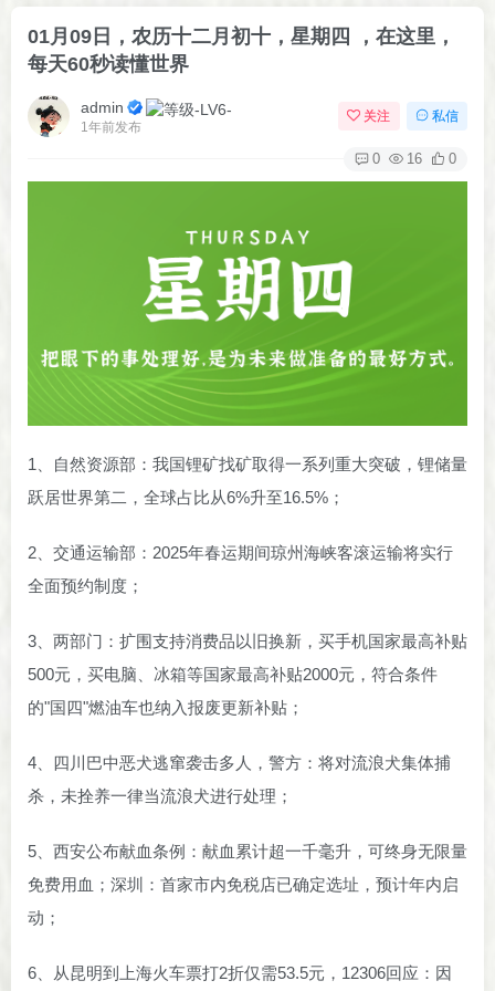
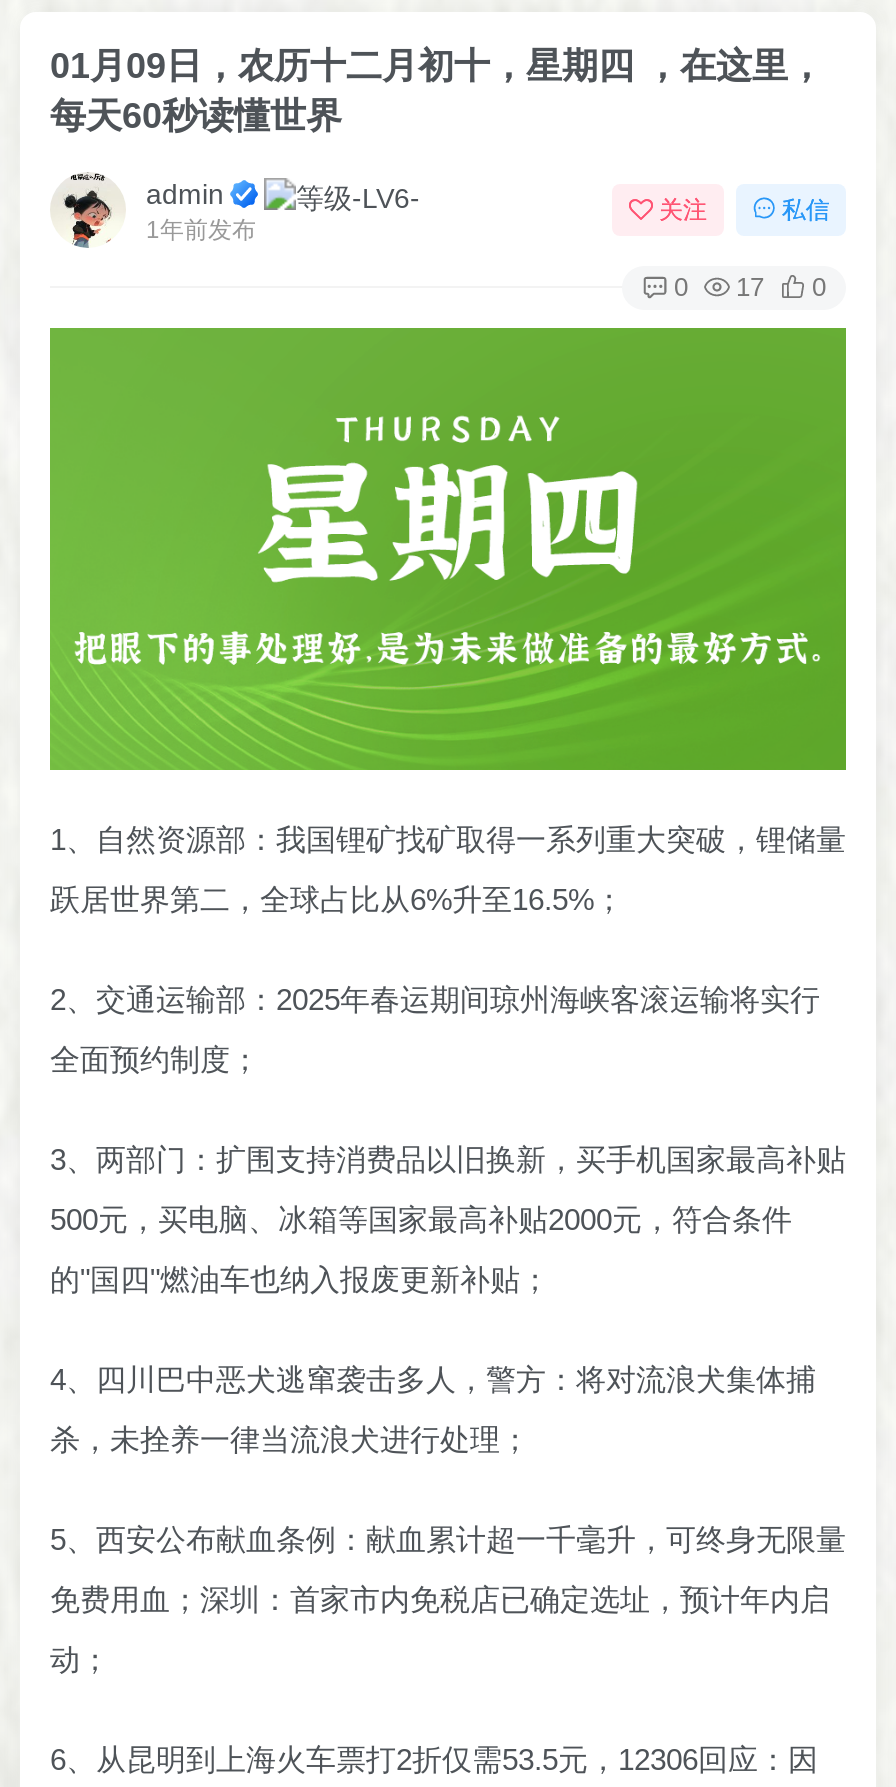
[372,150,456,167] 0 16 0 -> [674,272,826,302] 0 17 0

